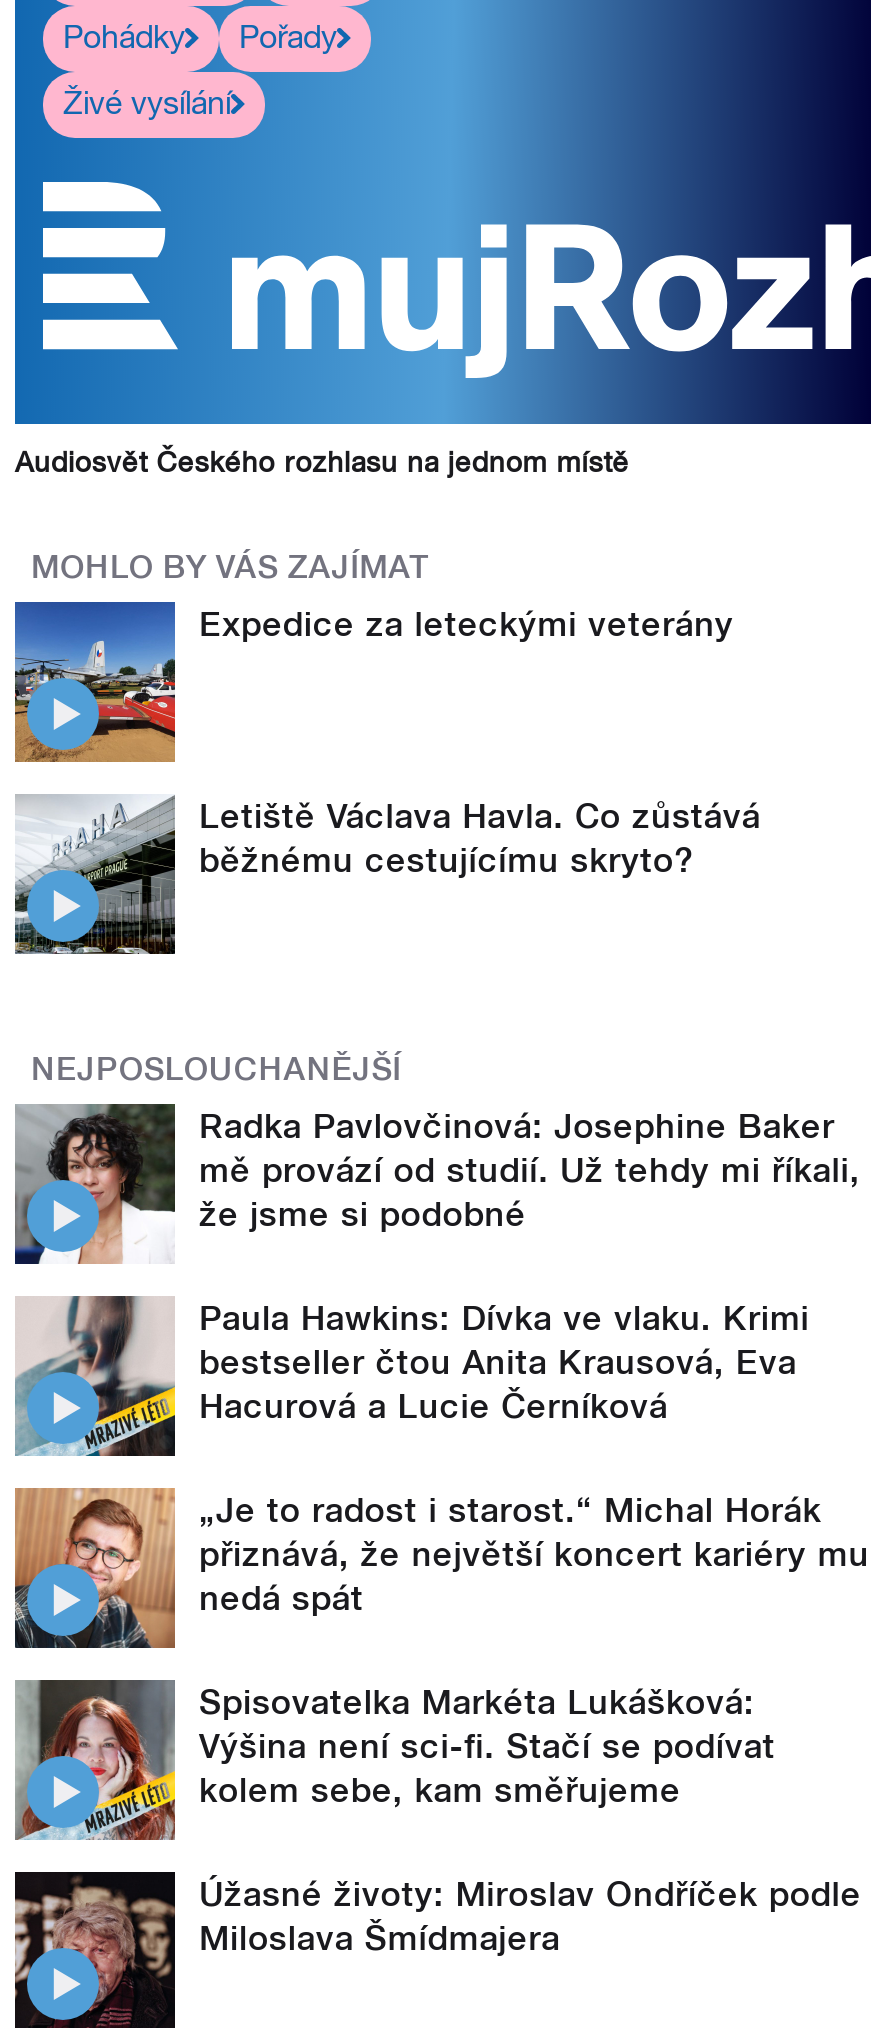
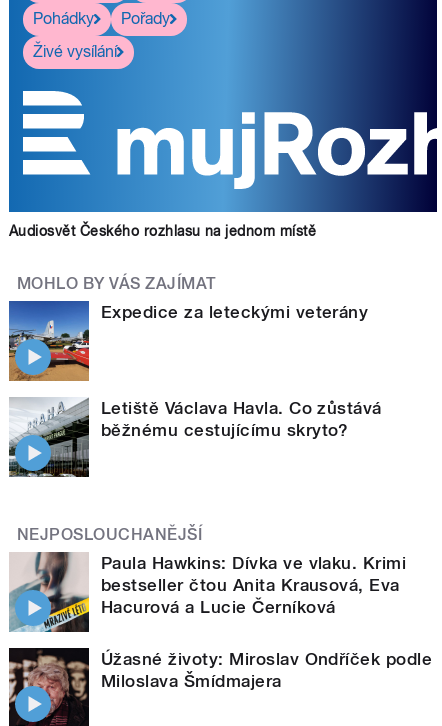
[15,1102,860,1266] [image] | Radka Pavlovčinová: Josephine Baker | mě provází od studií. Už tehdy mi říkali, | že jsme si podobné -> none
[13,1486,869,1810] [image] | „Je to radost i starost.“ Michal Horák | přiznává, že největší koncert kariéry mu | nedá spát | Spisovatelka Markéta Lukášková: | Výšina není sci-fi. Stačí se podívat | kolem sebe, kam směřujeme -> none
[17,1678,177,1842] [image] -> none

